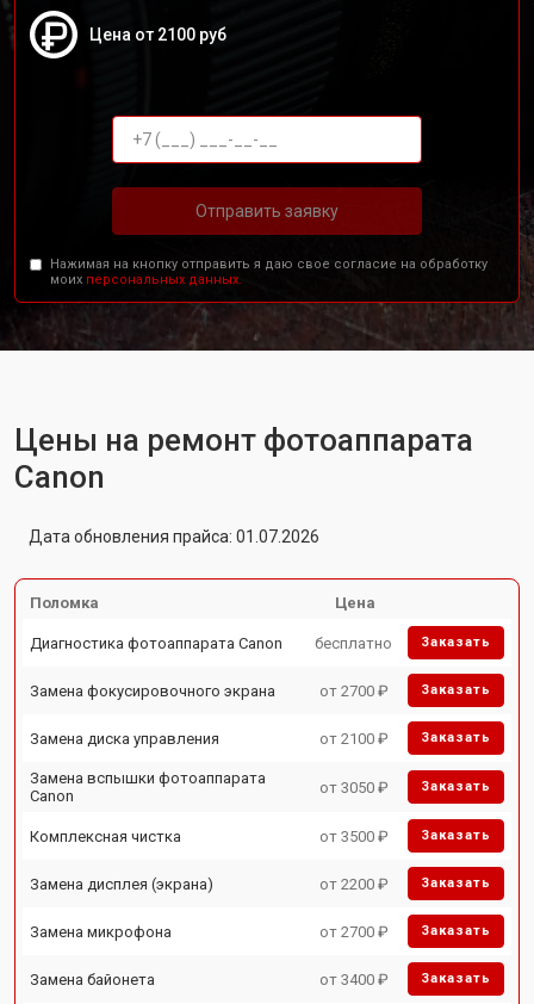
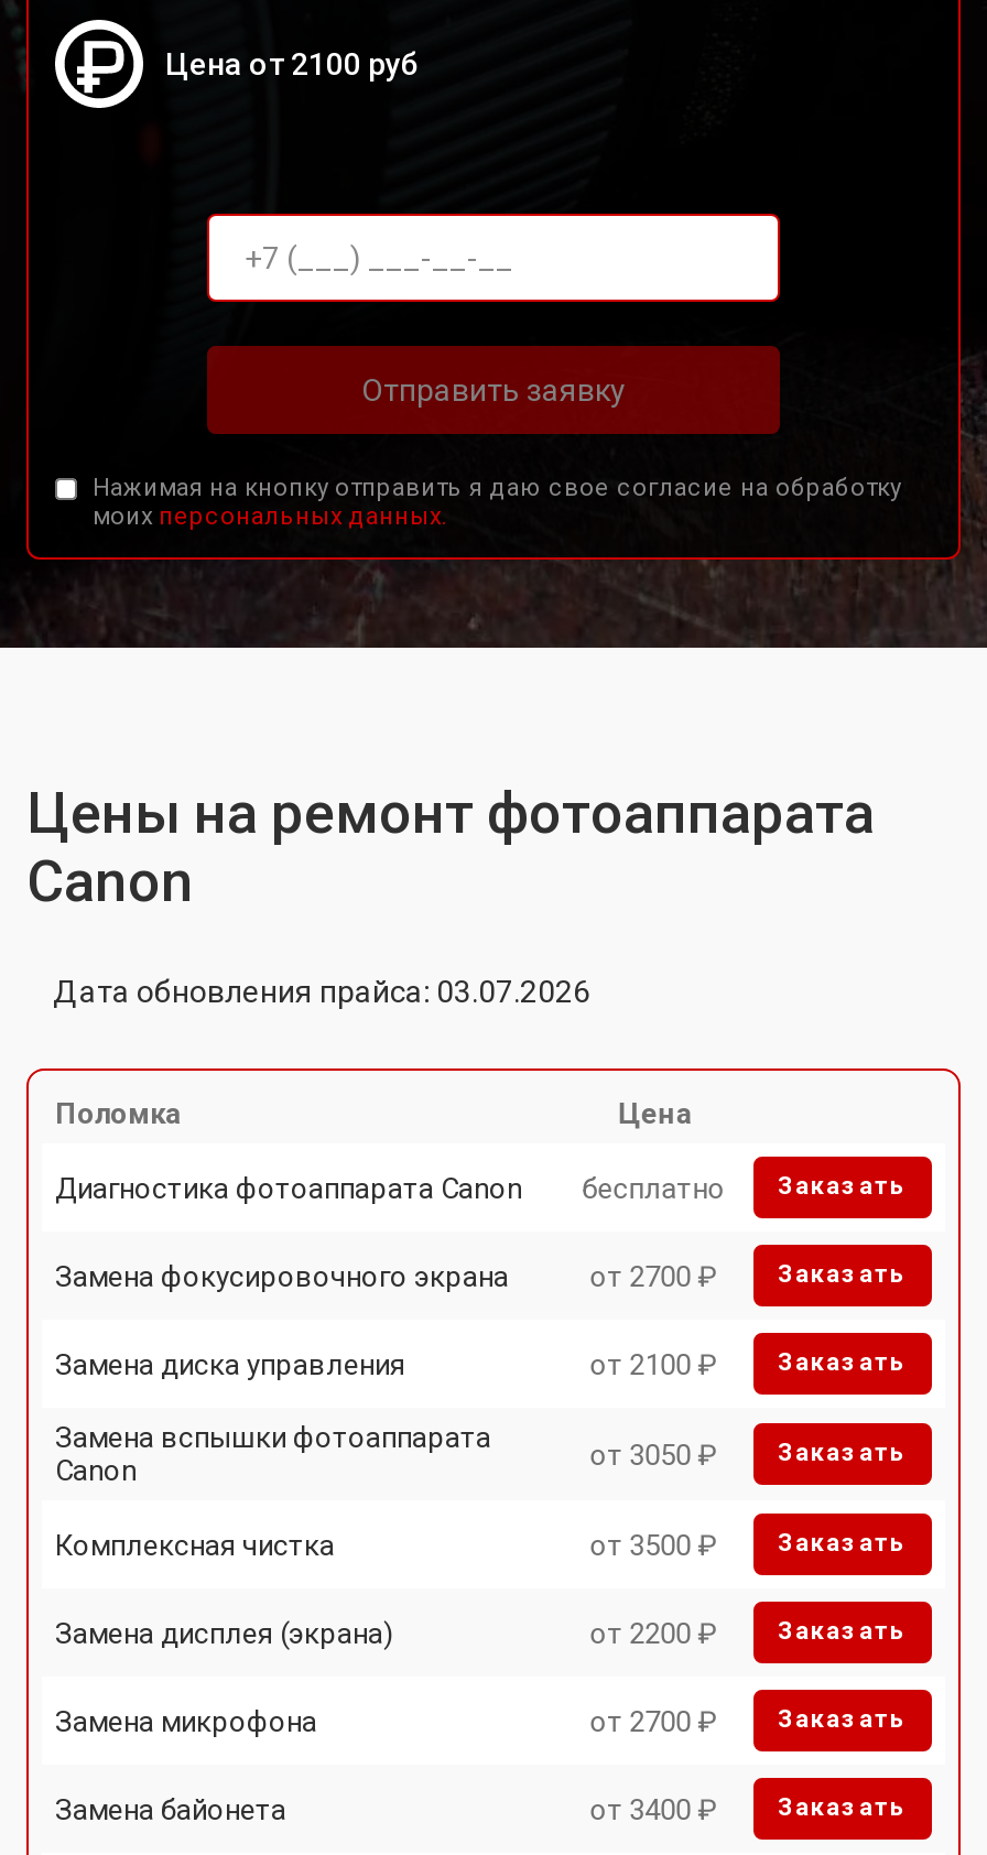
[29,527,319,546] Дата обновления прайса: 01.07.2026 -> [53,974,590,1009] Дата обновления прайса: 03.07.2026

